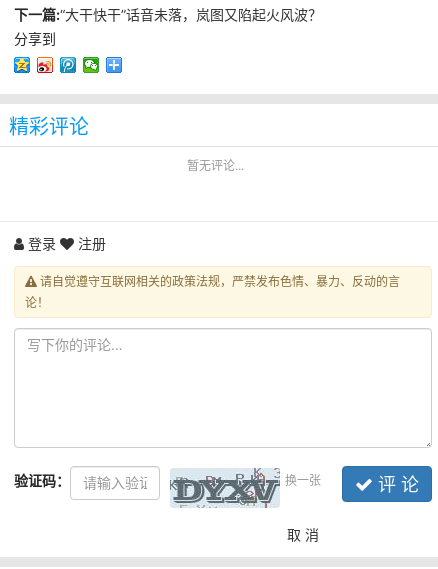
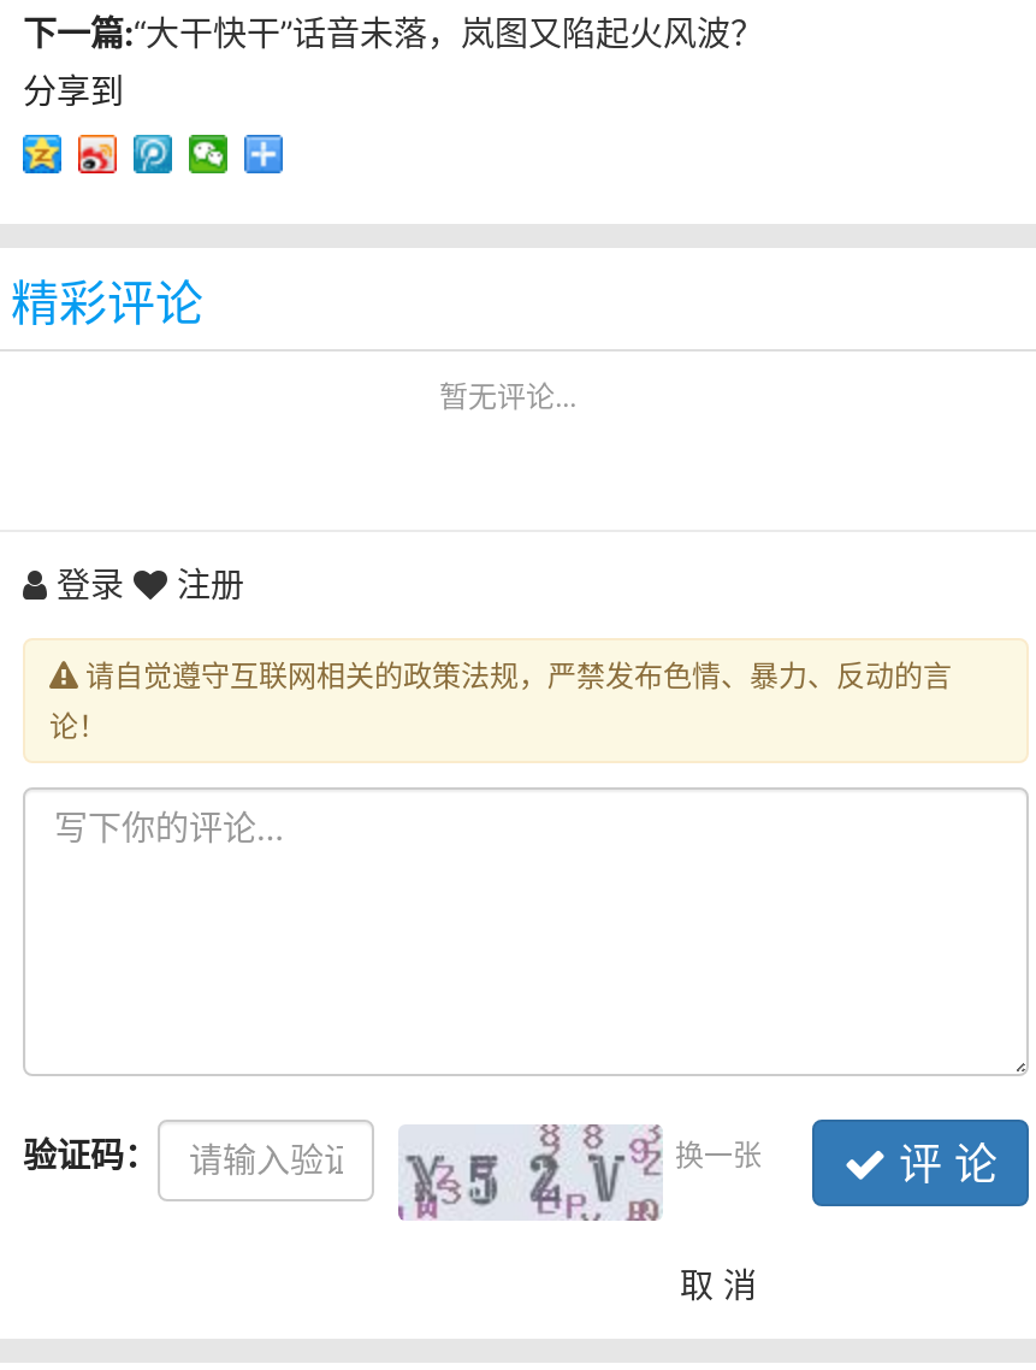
[169,468,280,508] [image] -> [396,1124,661,1223] [image]

